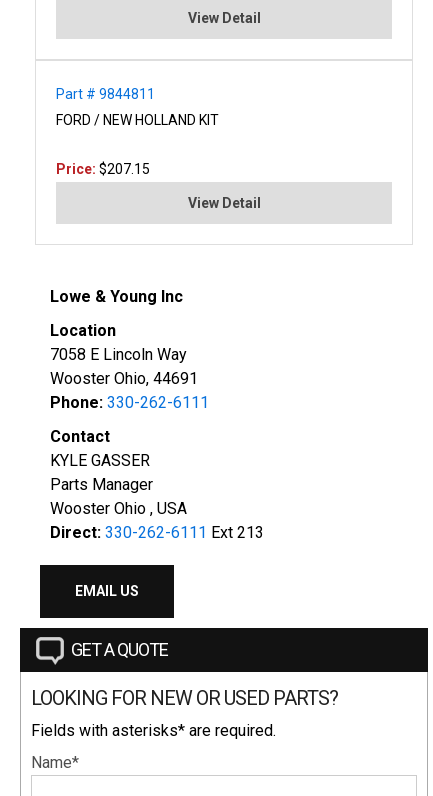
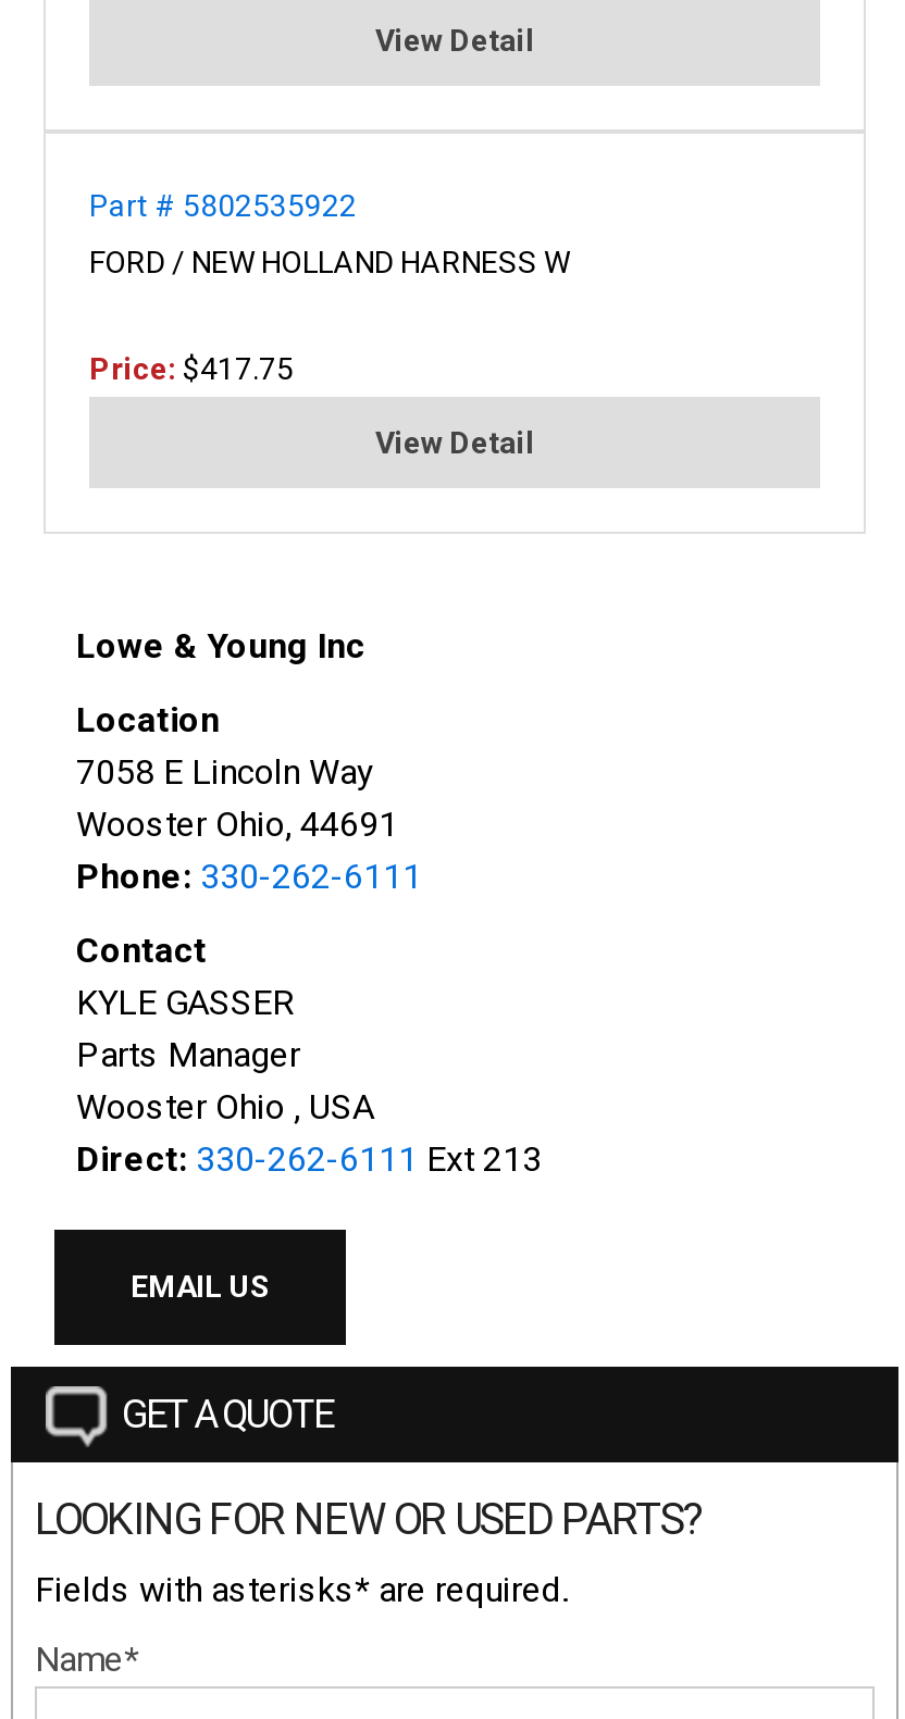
[56,86,155,102] Part # 9844811 -> [89,188,357,223] Part # 5802535922
[56,112,219,128] FORD / NEW HOLLAND KIT -> [89,245,570,279] FORD / NEW HOLLAND HARNESS W
[56,161,150,177] Price: $207.15 -> [89,351,294,386] Price: $417.75

